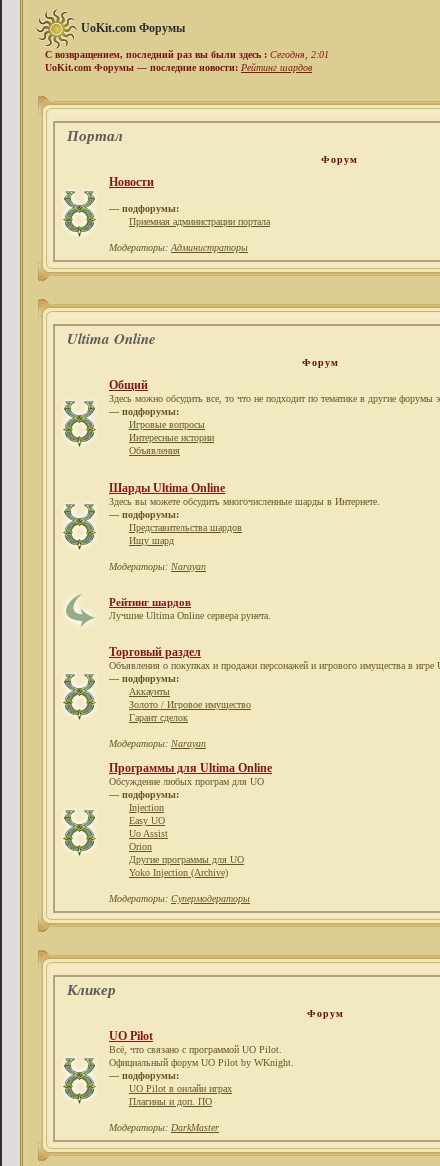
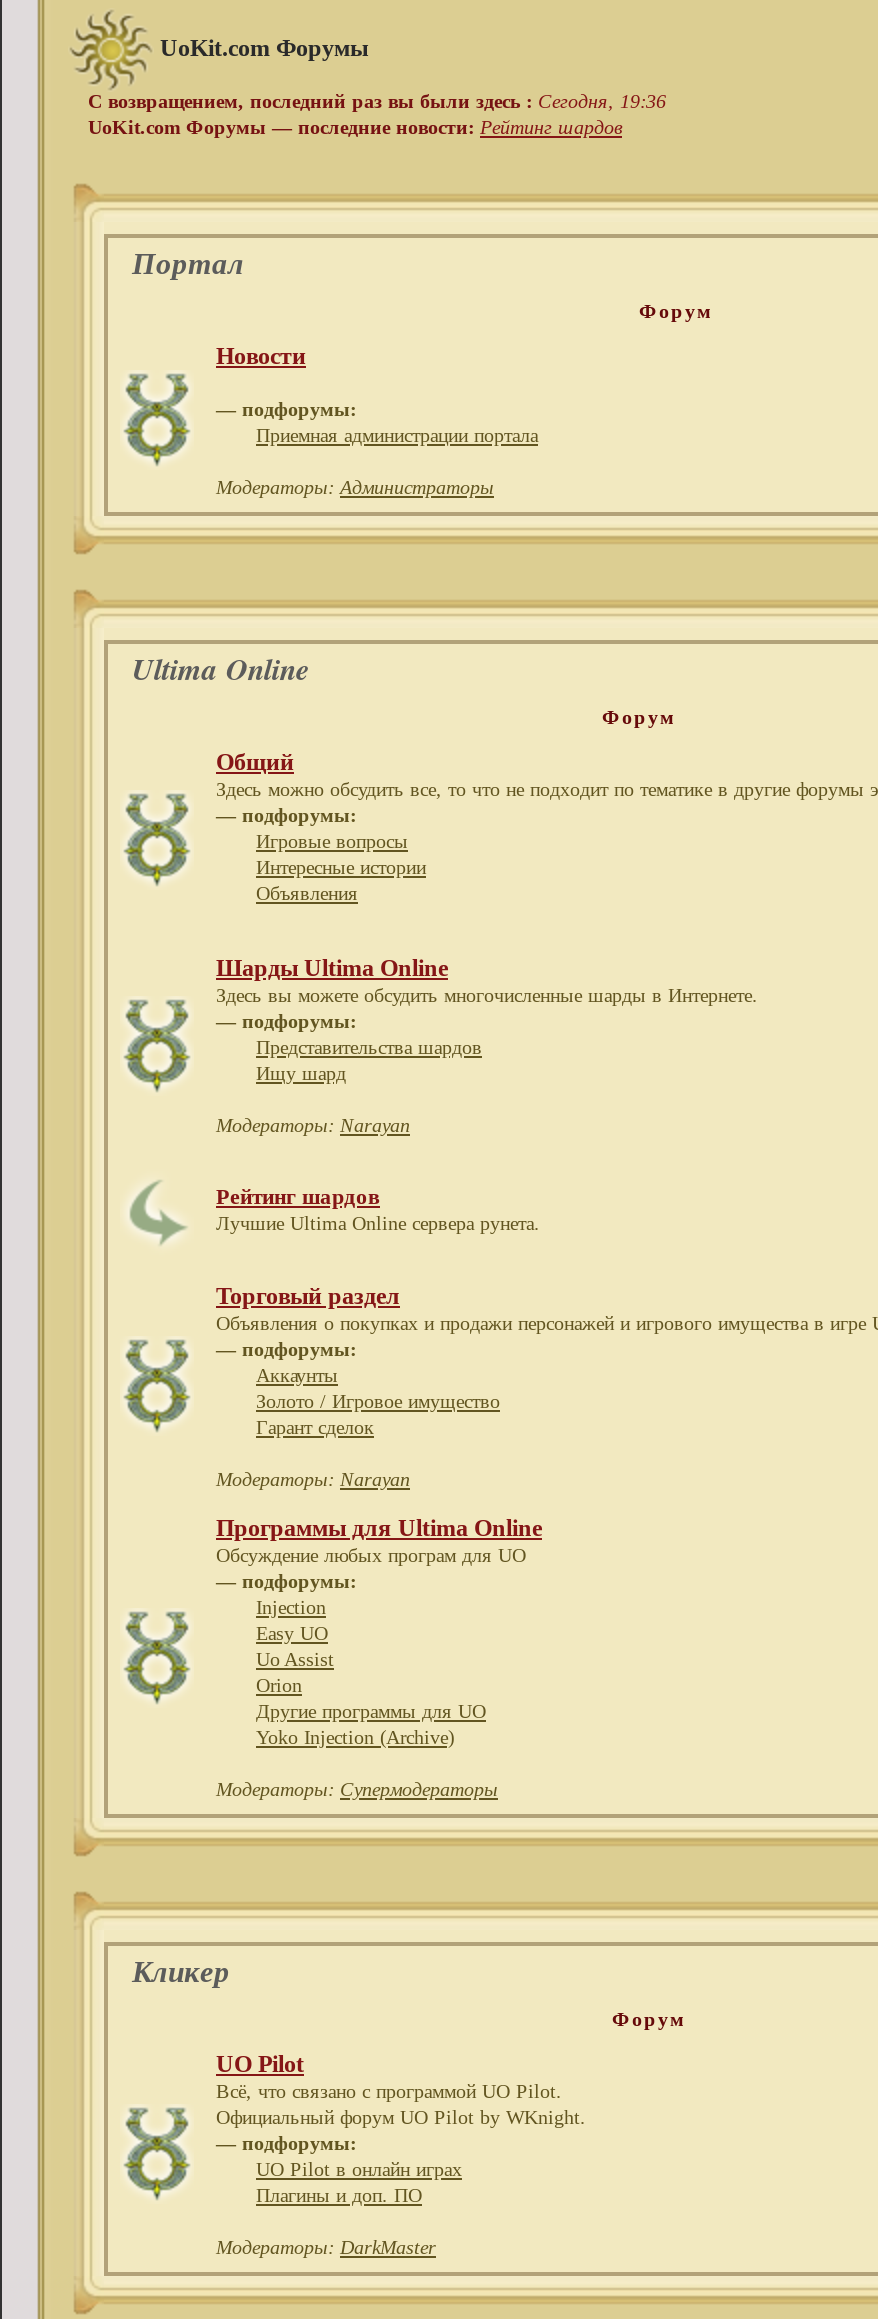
[45,49,329,60] С возвращением, последний раз вы были здесь : Сегодня, 2:01 -> [88,90,666,112] С возвращением, последний раз вы были здесь : Сегодня, 19:36

